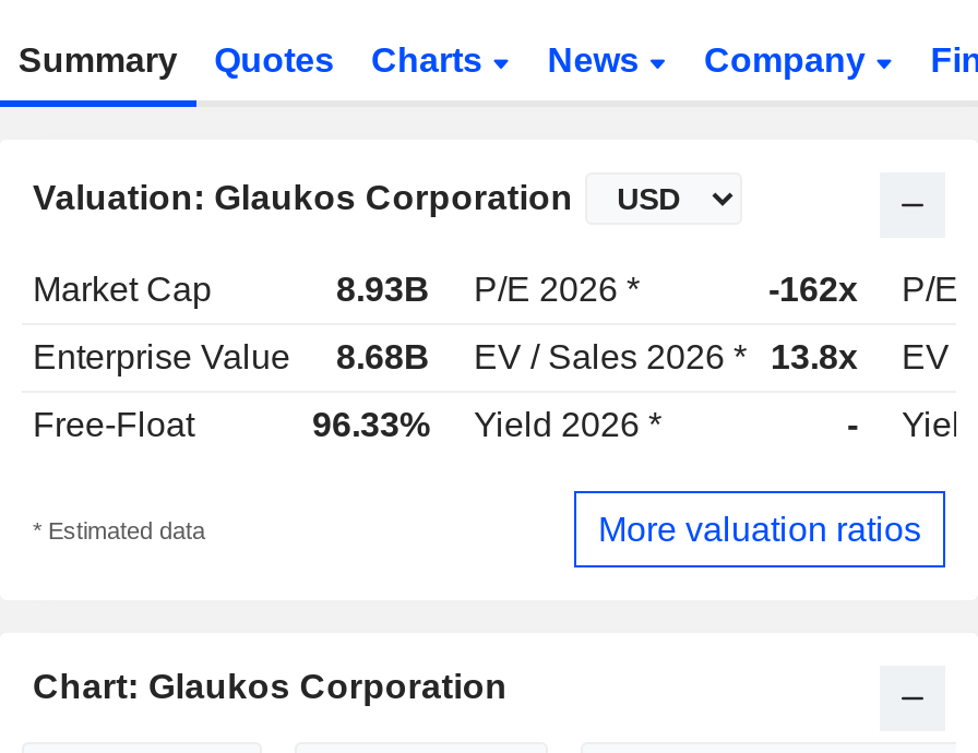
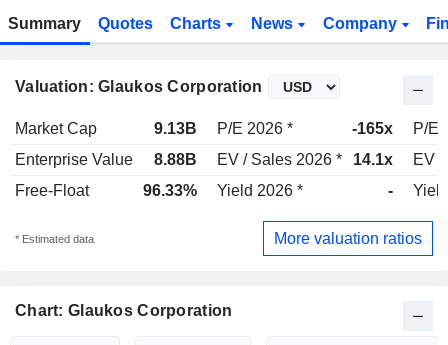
[336,271,640,308] 8.93B P/E 2026 * -> [154,120,293,137] 9.13B P/E 2026 *
[768,271,858,308] -162x -> [352,120,393,137] -165x
[336,338,430,375] 8.68B -> [154,151,197,168] 8.88B
[771,338,858,375] 13.8x -> [353,151,393,168] 14.1x

